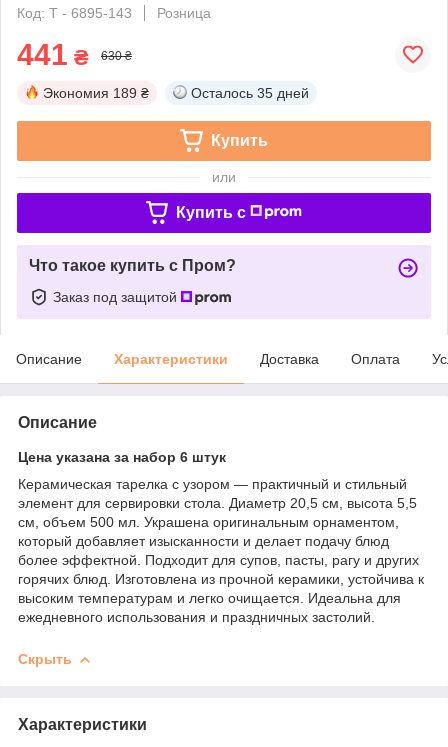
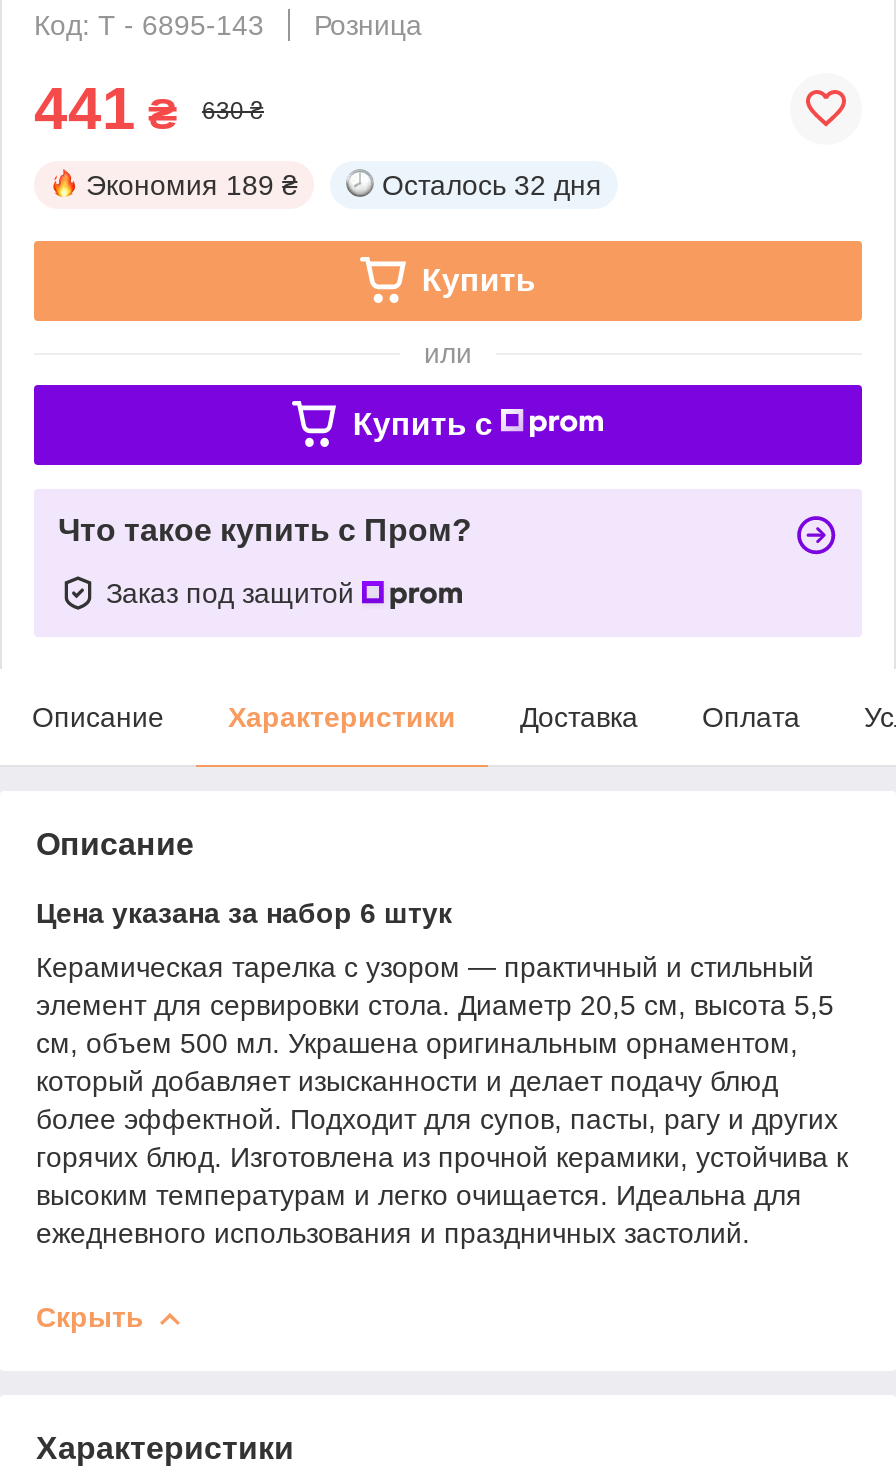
[191,85,309,101] Осталось 35 дней -> [382,169,602,201] Осталось 32 дня

